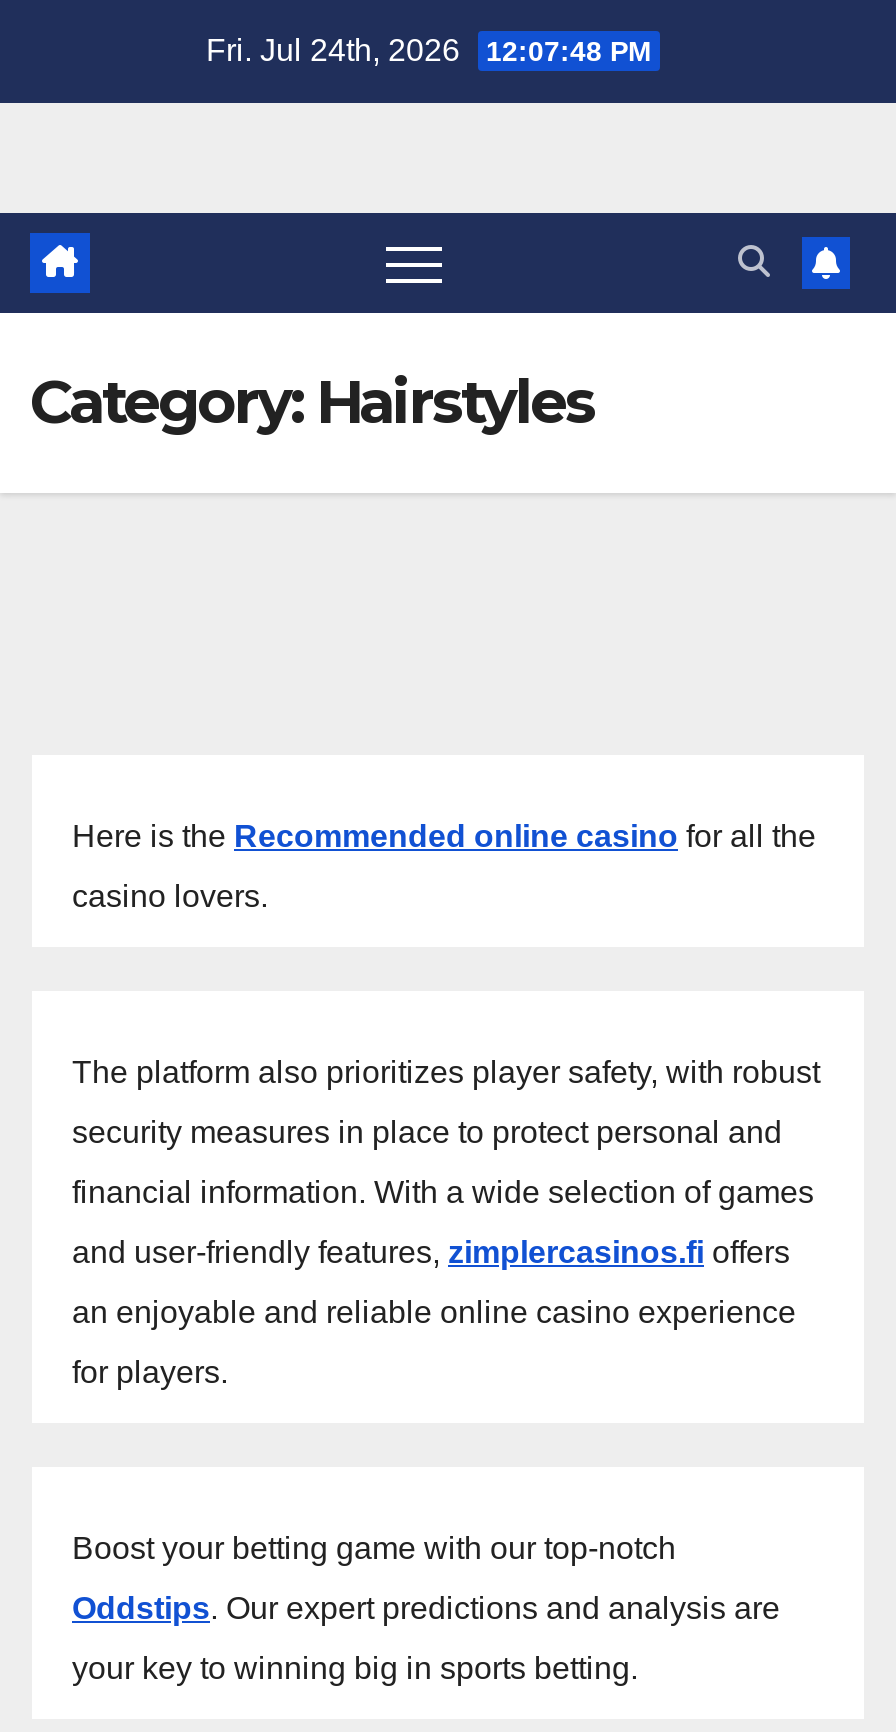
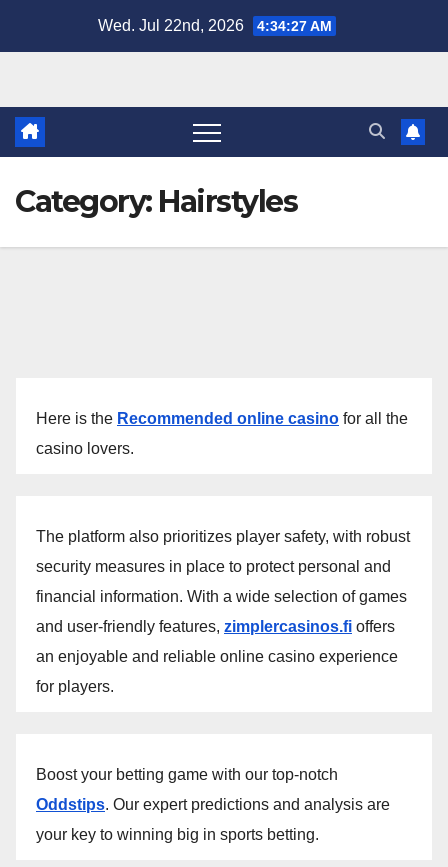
[206,33,652,67] Fri. Jul 24th, 2026 12:07:48 PM -> [97,17,331,34] Wed. Jul 22nd, 2026 4:34:27 AM

